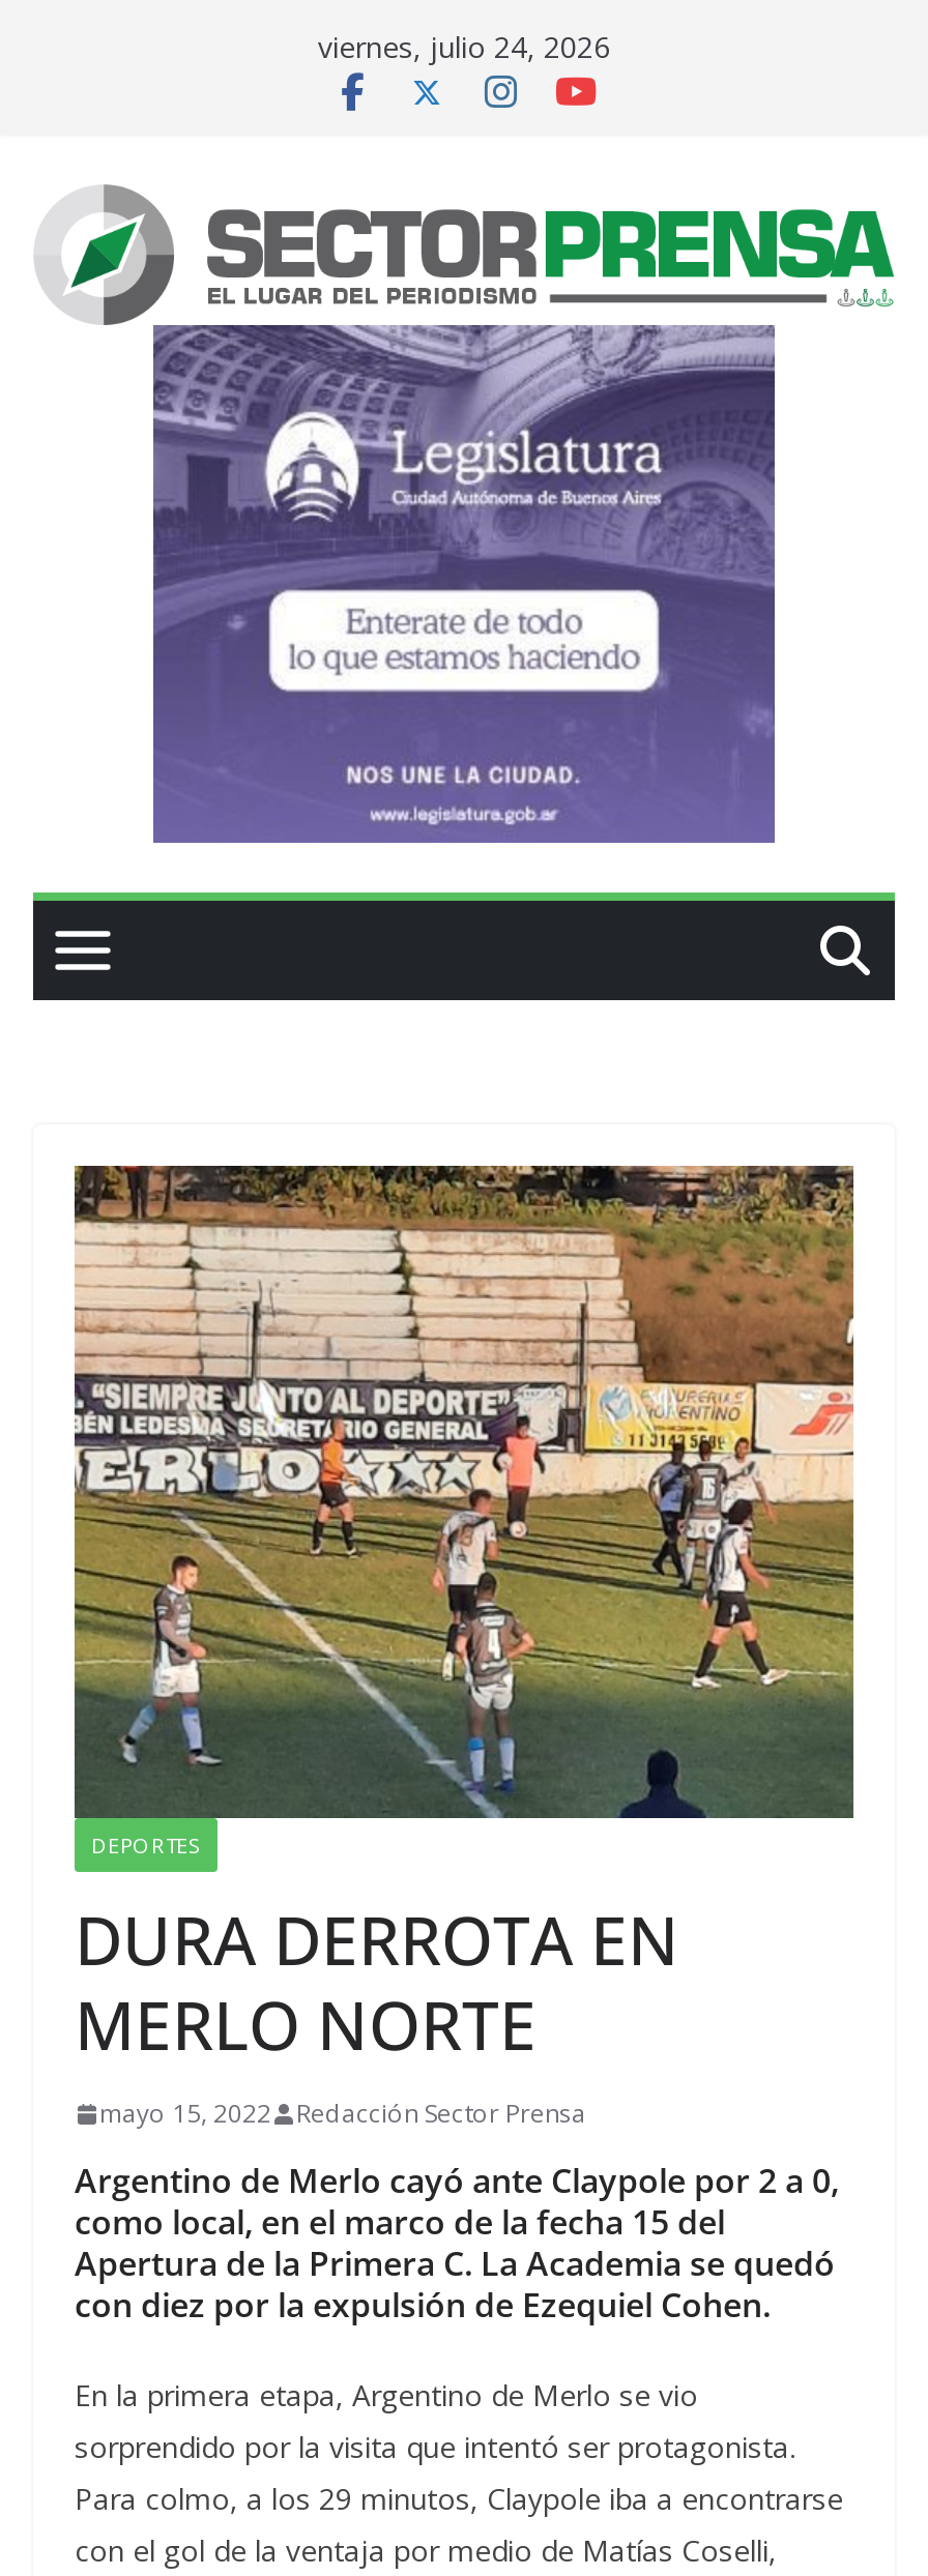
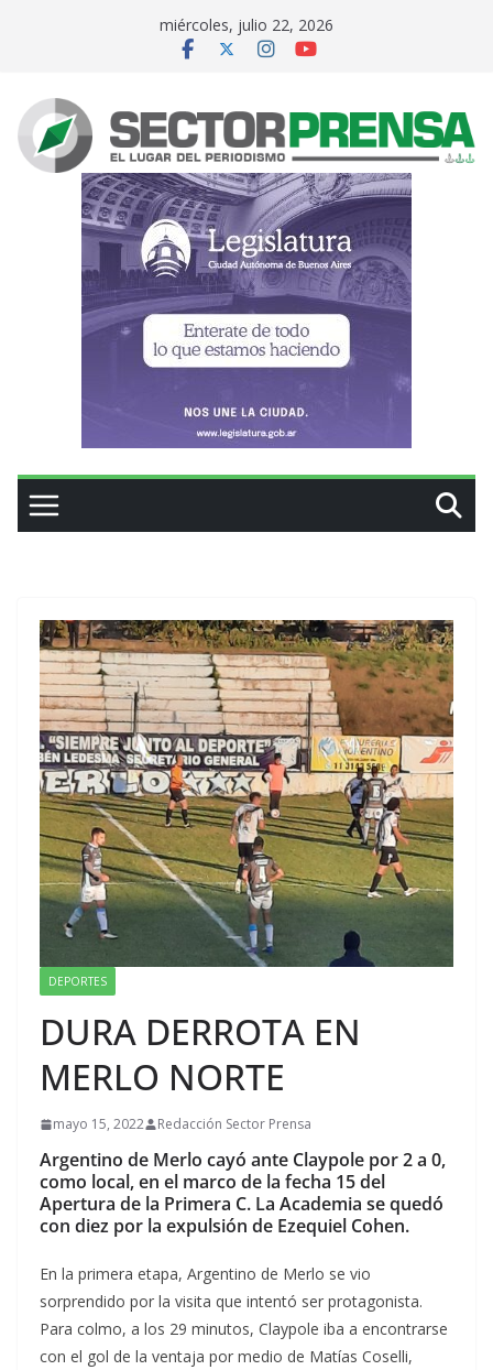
[318,27,610,66] viernes, julio 24, 2026 -> [160,14,333,35] miércoles, julio 22, 2026

